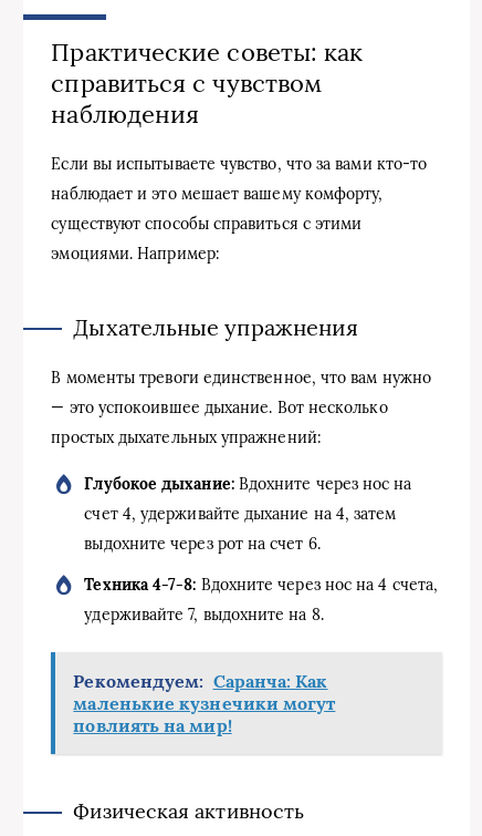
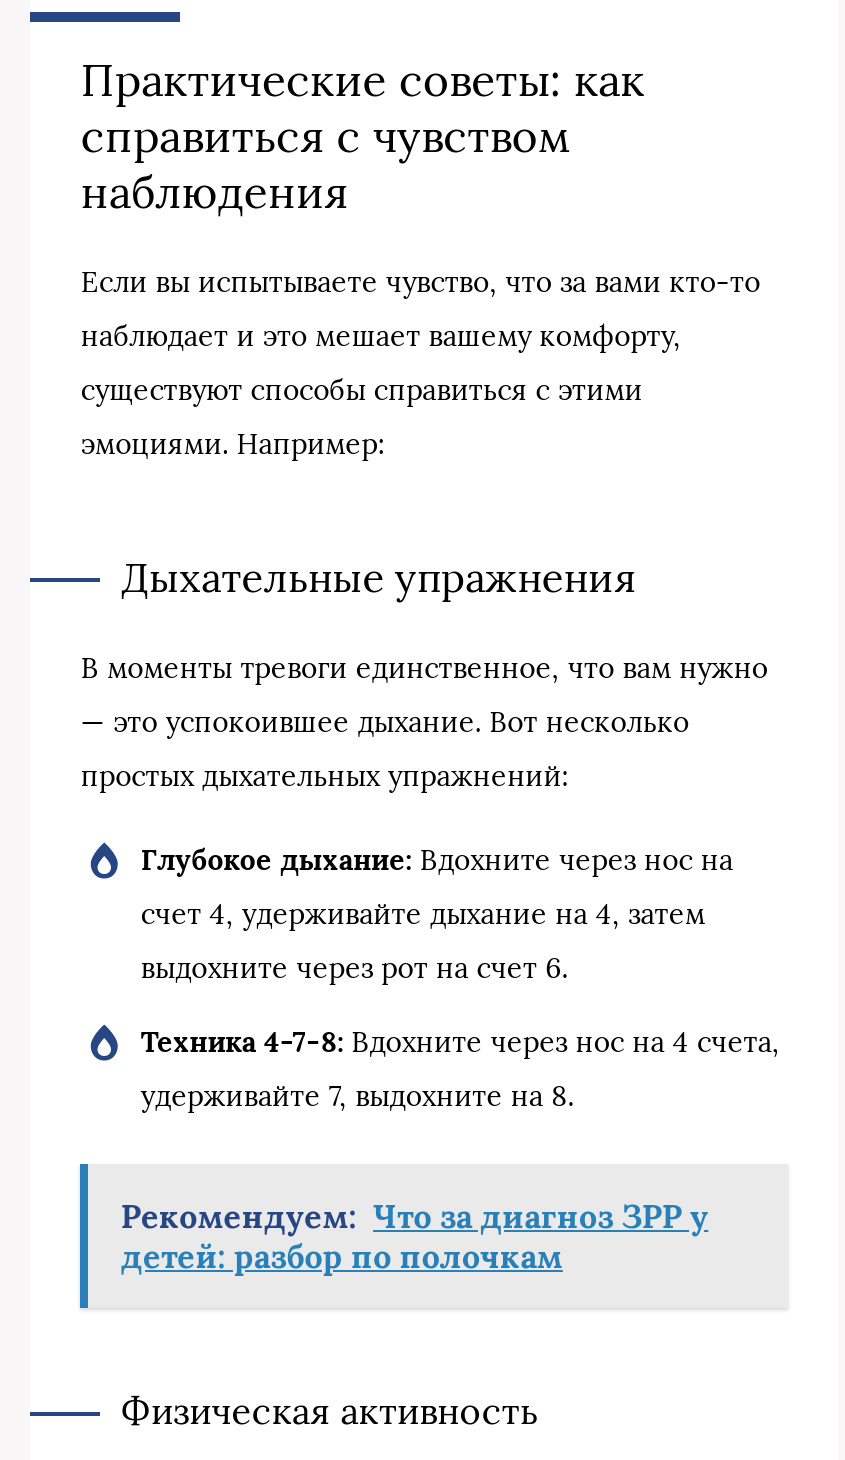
[73,670,335,736] Рекомендуем: Саранча: Как | маленькие кузнечики могут | повлиять на мир! -> [121,1196,708,1276] Рекомендуем: Что за диагноз ЗРР у | детей: разбор по полочкам

